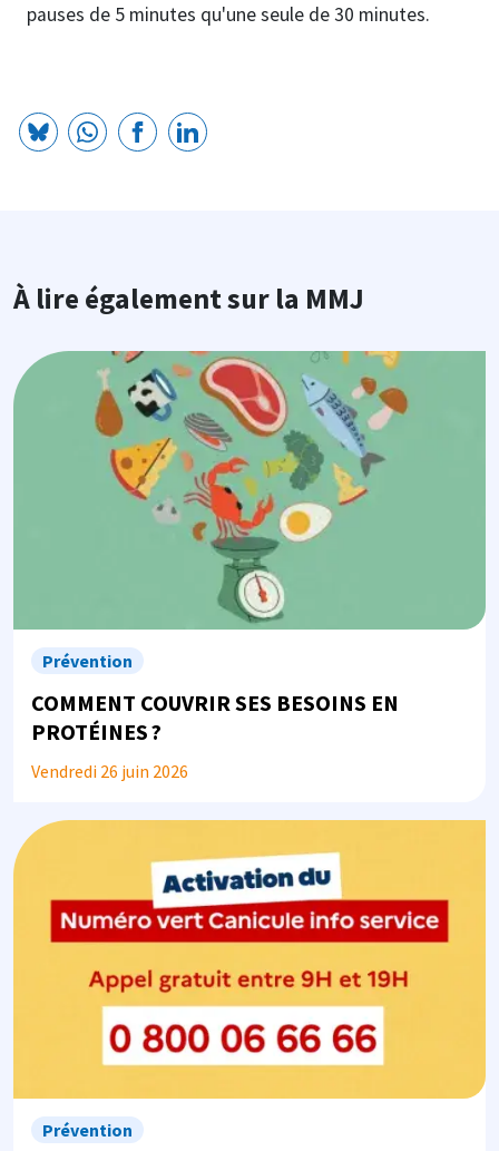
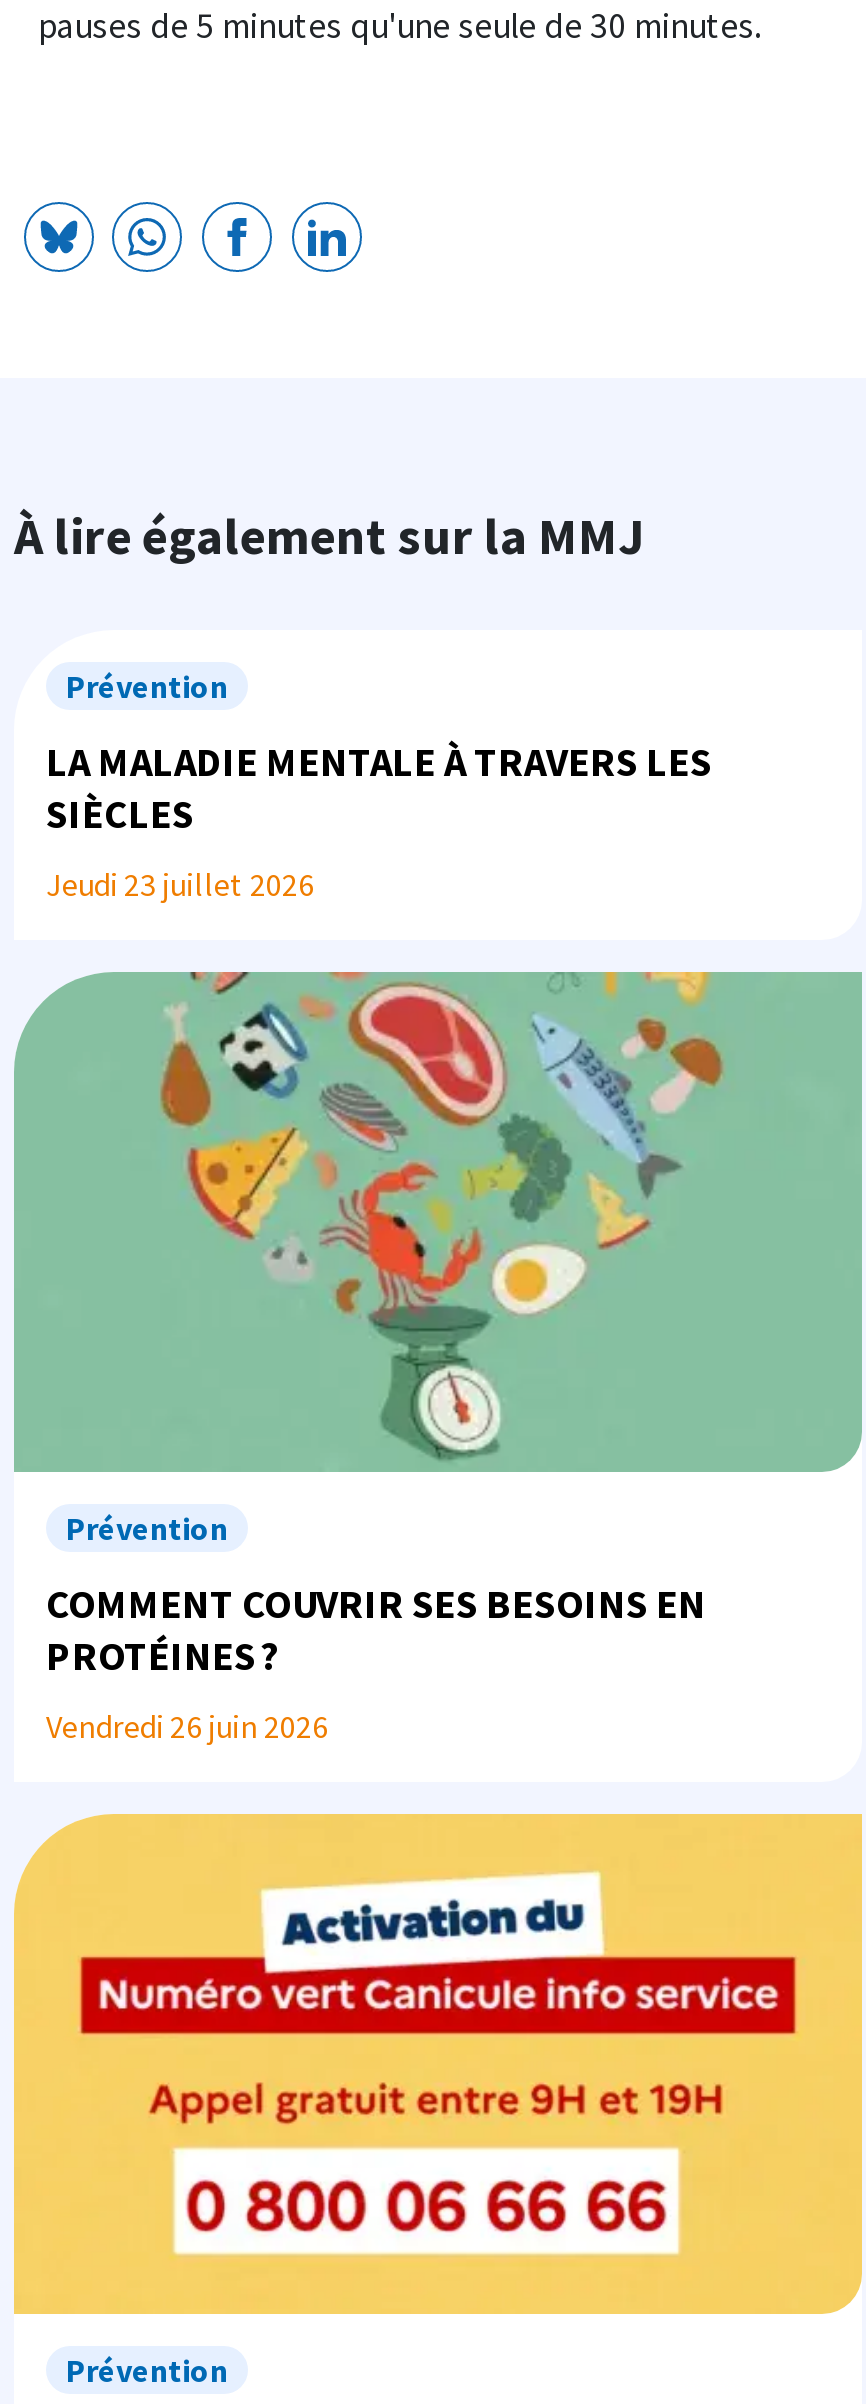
none -> [46,665,712,903] Prévention | LA MALADIE MENTALE À TRAVERS LES | SIÈCLES | Jeudi 23 juillet 2026

